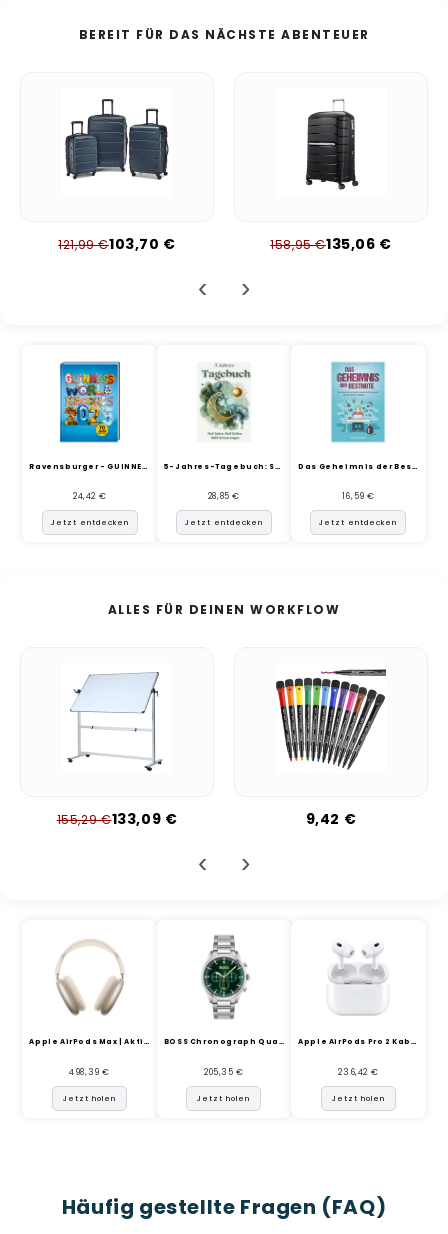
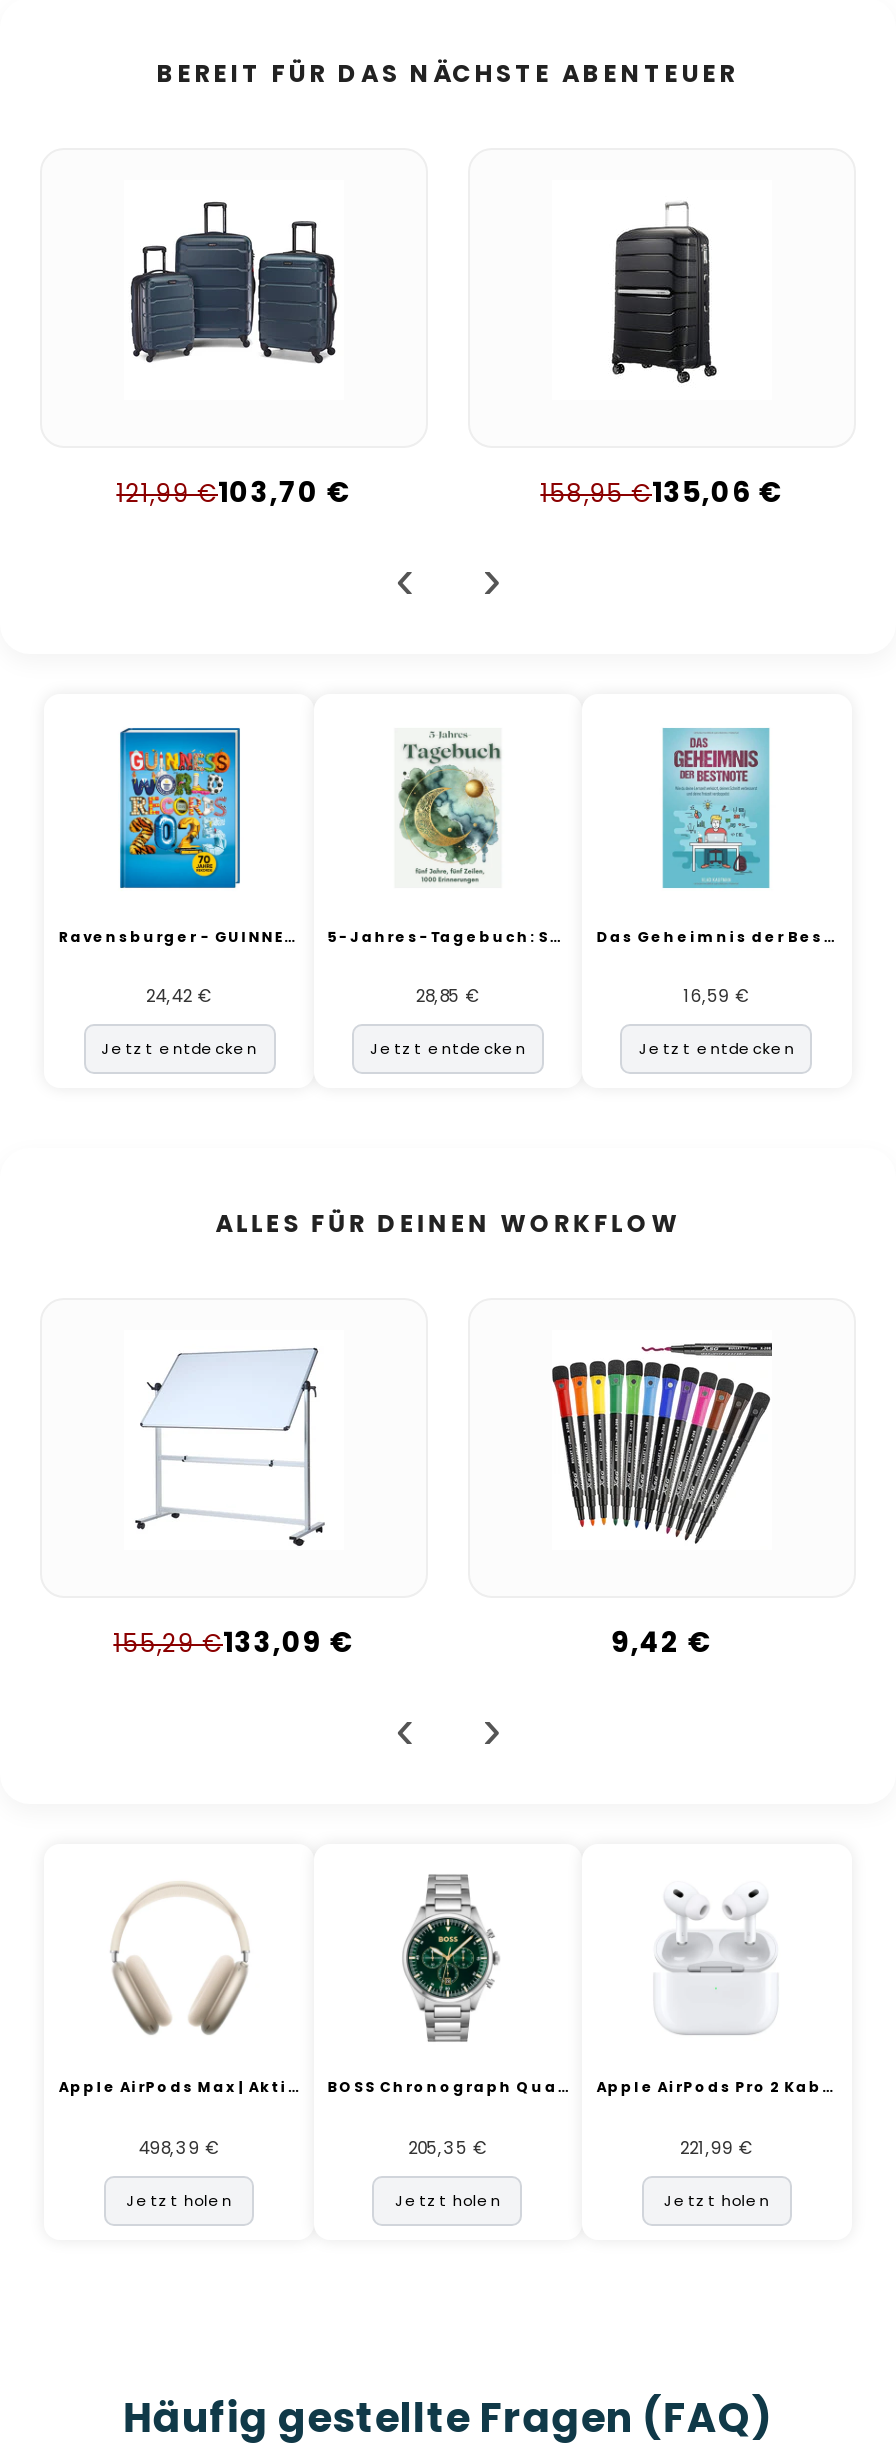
[338,1066,378,1078] 236,42 € -> [680,2135,754,2159] 221,99 €

